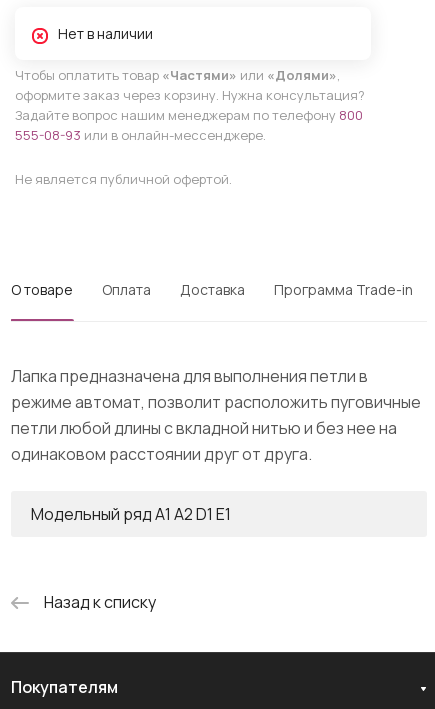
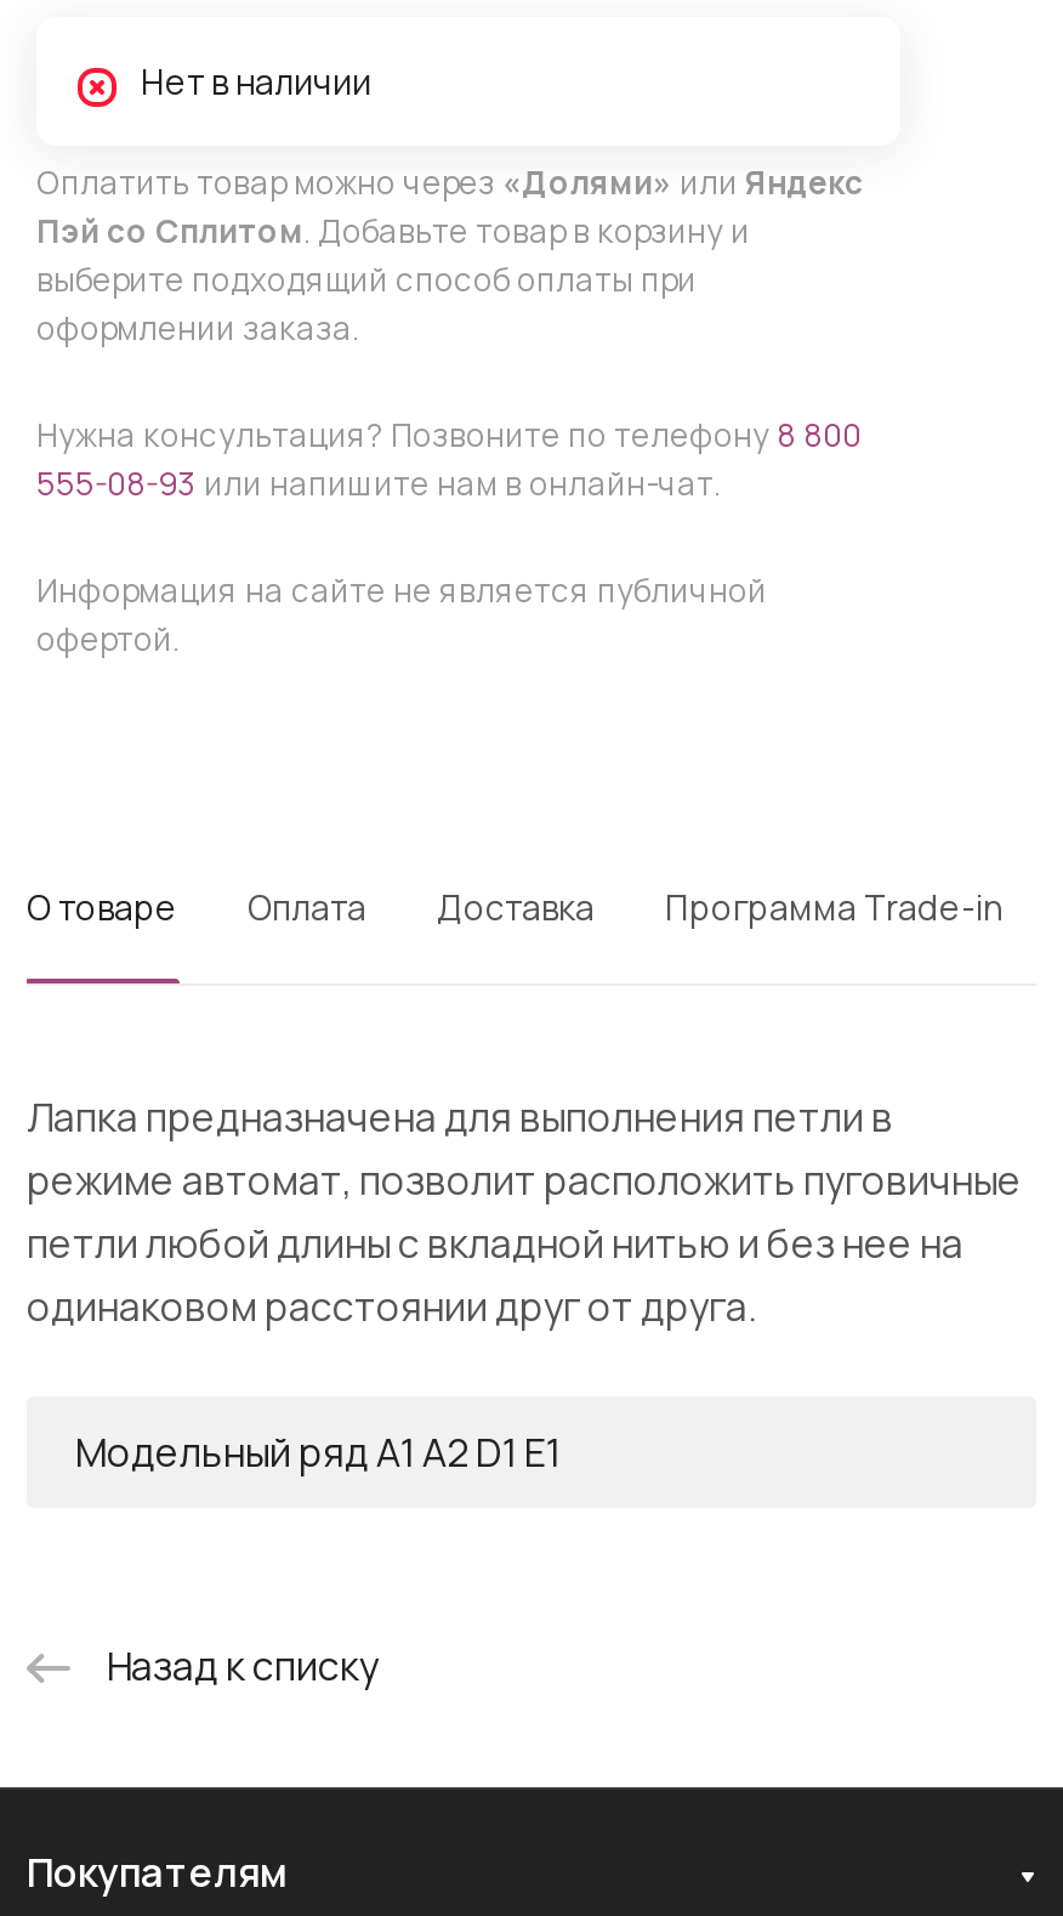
[15,66,365,188] Чтобы оплатить товар «Частями» или «Долями», | оформите заказ через корзину. Нужна консультация? | Задайте вопрос нашим менеджерам по телефону 800 | 555-08-93 или в онлайн-мессенджере. | Не является публичной офертой. -> [36,161,864,661] Оплатить товар можно через «Долями» или Яндекс | Пэй со Сплитом. Добавьте товар в корзину и | выберите подходящий способ оплаты при | оформлении заказа. | Нужна консультация? Позвоните по телефону 8 800 | 555-08-93 или напишите нам в онлайн-чат. | Информация на сайте не является публичной | офертой.

